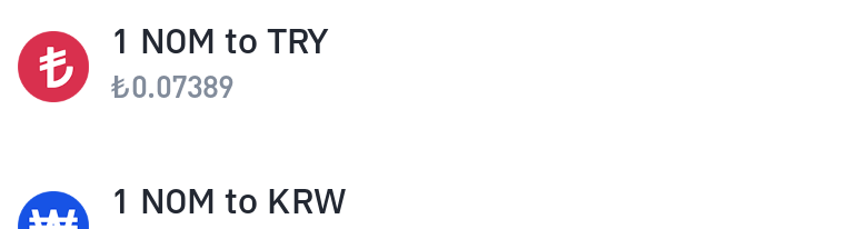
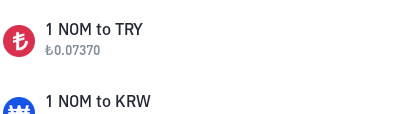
[111,73,233,104] ₺0.07389 -> [45,44,100,58] ₺0.07370

